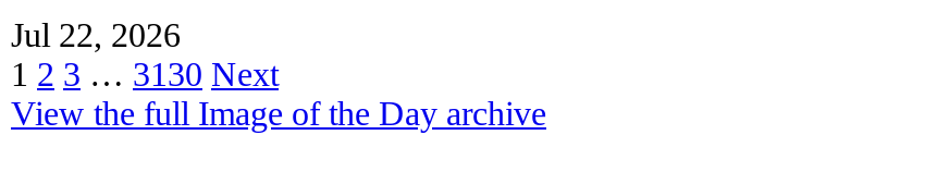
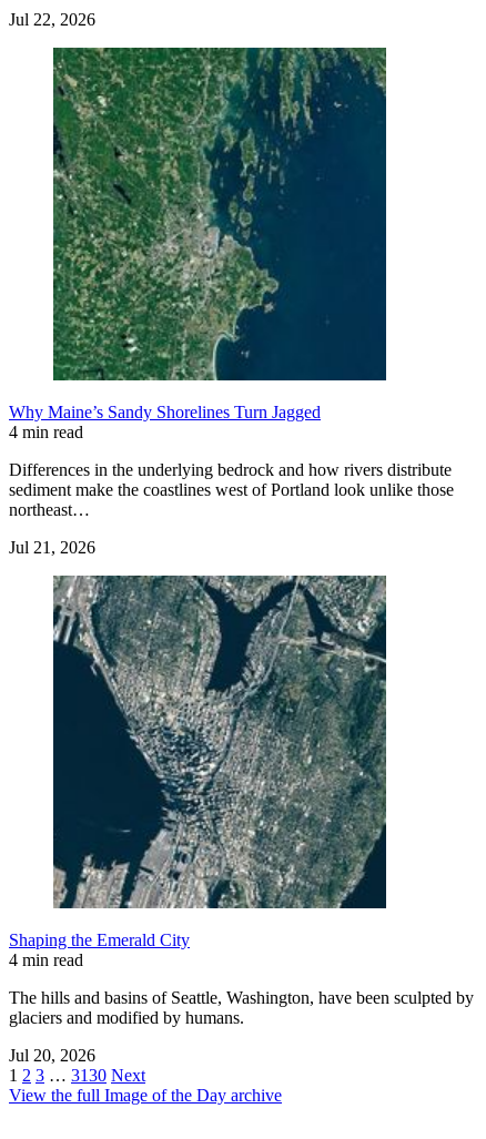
none -> [9,47,454,557] [image] | Why Maine’s Sandy Shorelines Turn Jagged | 4 min read | Differences in the underlying bedrock and how rivers distribute | sediment make the coastlines west of Portland look unlike those | northeast… | Jul 21, 2026
none -> [9,574,474,1065] [image] | Shaping the Emerald City | 4 min read | The hills and basins of Seattle, Washington, have been sculpted by | glaciers and modified by humans. | Jul 20, 2026

